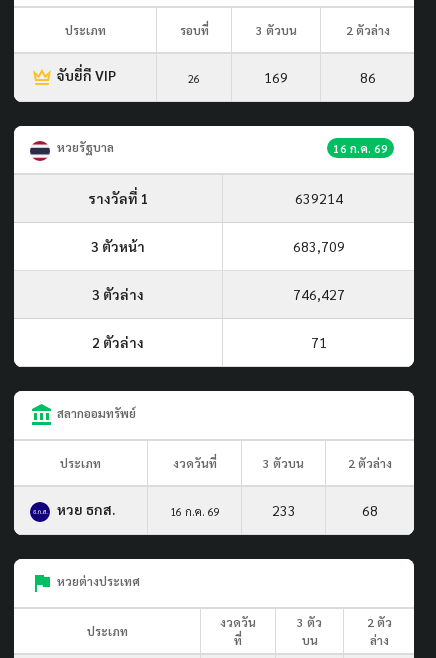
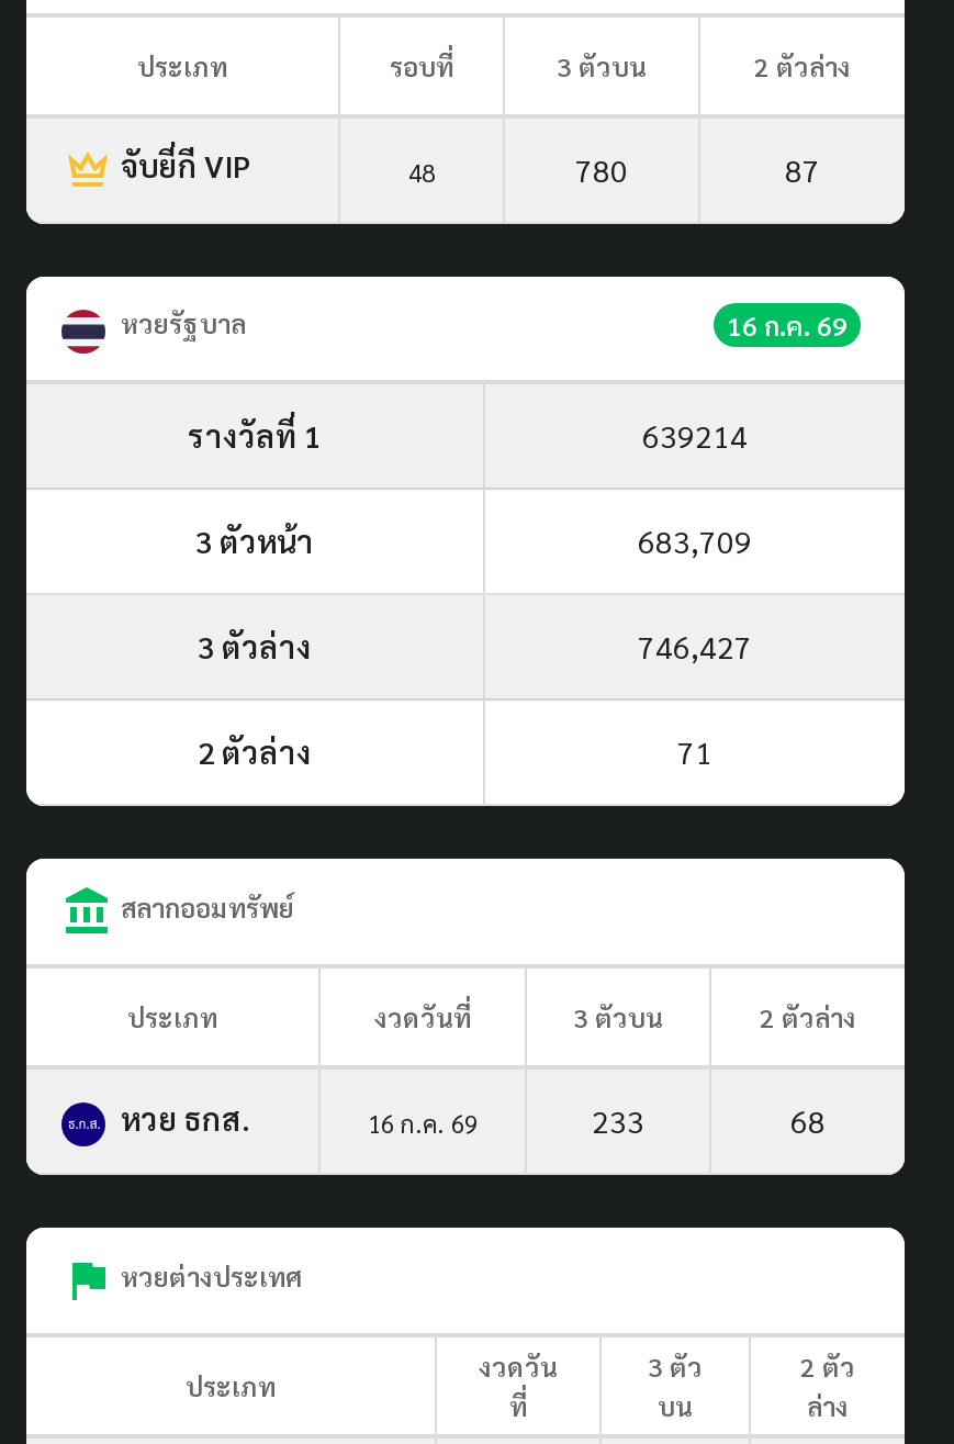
[188,71,200,86] 26 -> [408,155,435,188] 48
[264,68,288,86] 169 -> [575,149,628,188] 780
[359,68,375,86] 86 -> [785,149,820,188] 87

